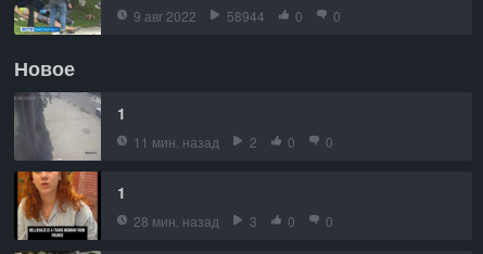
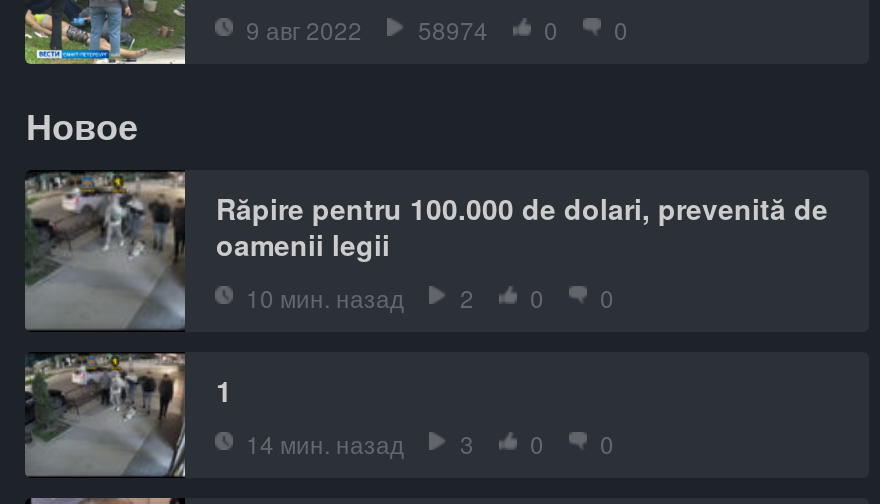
[134,6,341,25] 9 авг 2022 58944 0 0 -> [246,12,628,46] 9 авг 2022 58974 0 0
[14,91,220,162] [image] | 1 | 11 мин. назад -> [25,170,828,332] [image] | Răpire pentru 100.000 de dolari, prevenită de | oamenii legii | 10 мин. назад
[14,170,334,241] [image] | 28 мин. назад 3 0 0 -> [23,350,614,478] [image] | 14 мин. назад 3 0 0

